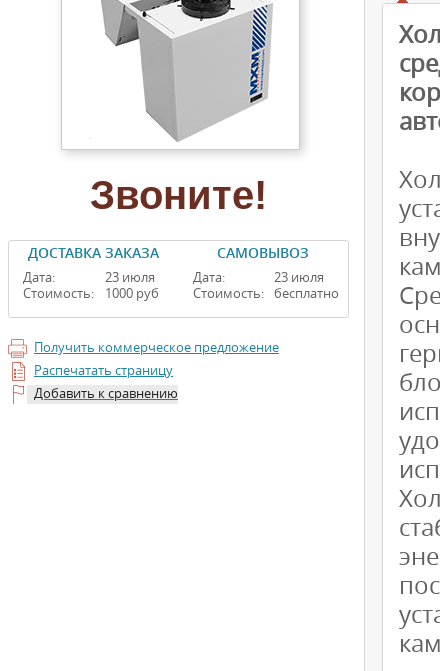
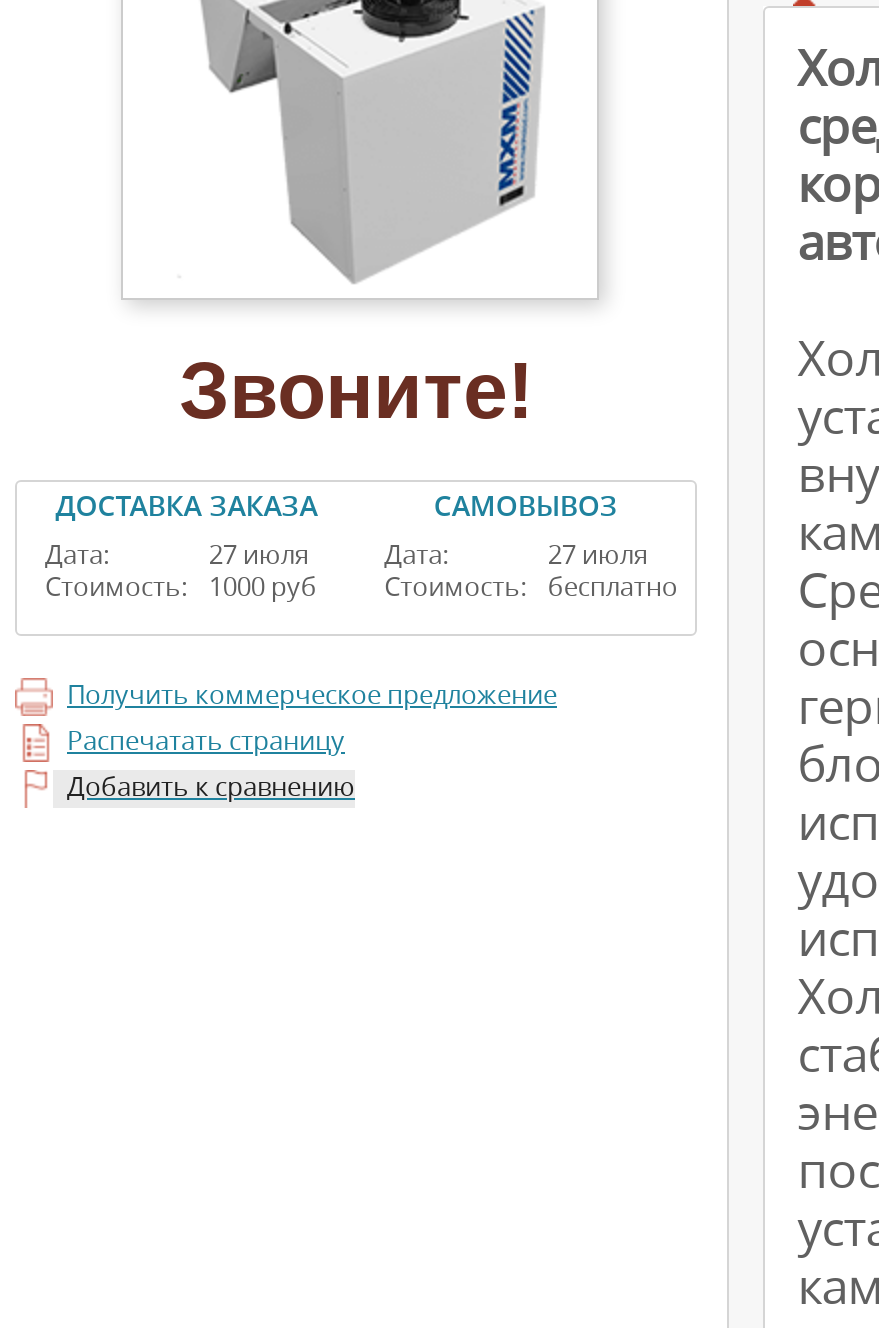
[105,269,155,286] 23 июля -> [209,538,309,572] 27 июля
[274,269,324,286] 23 июля -> [548,538,648,572] 27 июля

